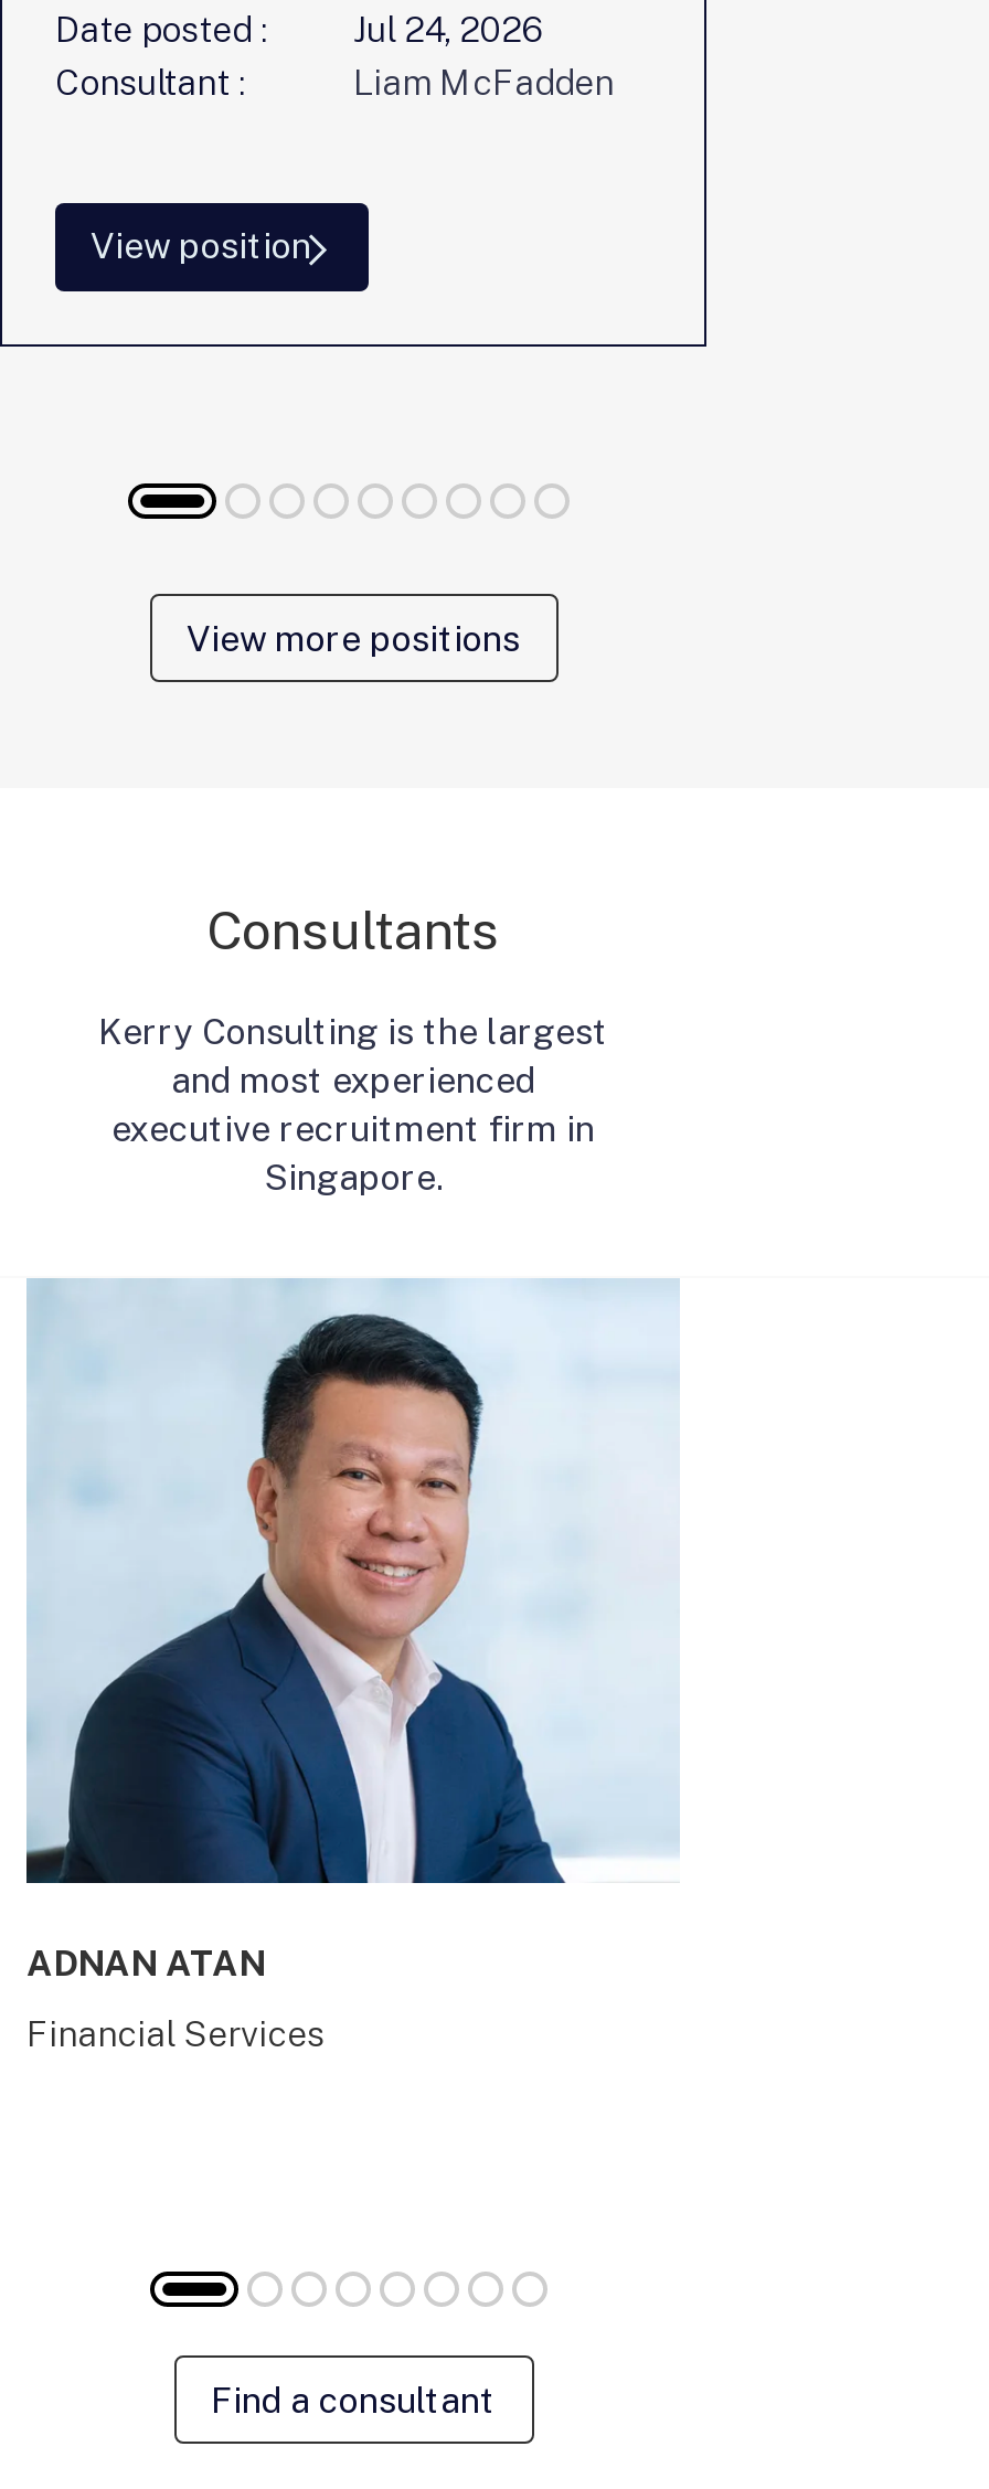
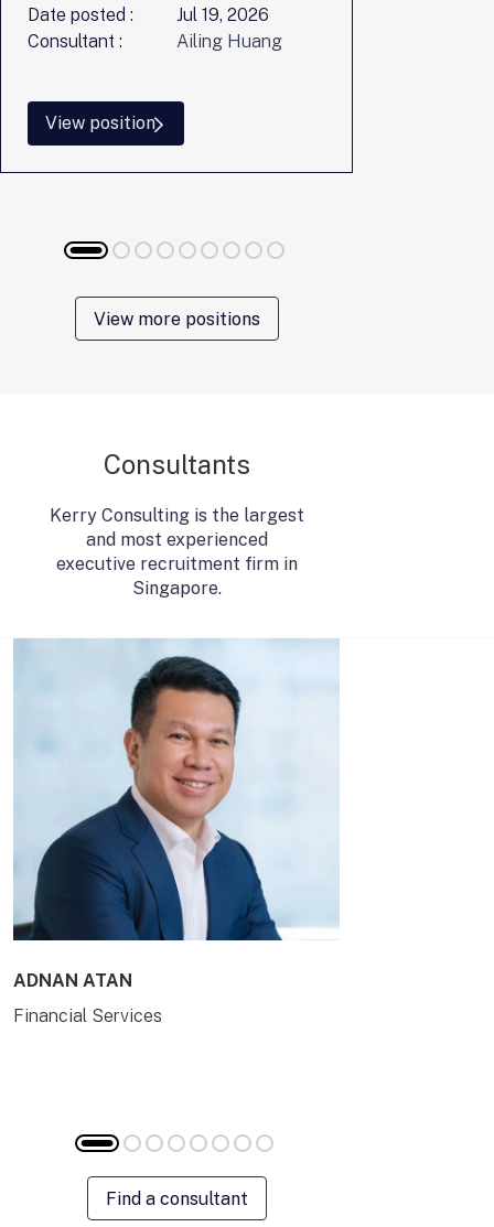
[353,9,543,51] Jul 24, 2026 -> [176,5,269,25] Jul 19, 2026
[353,62,614,104] Liam McFadden -> [176,31,282,52] Ailing Huang

